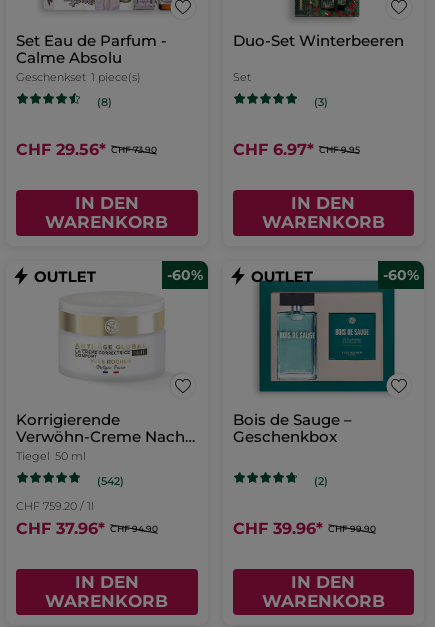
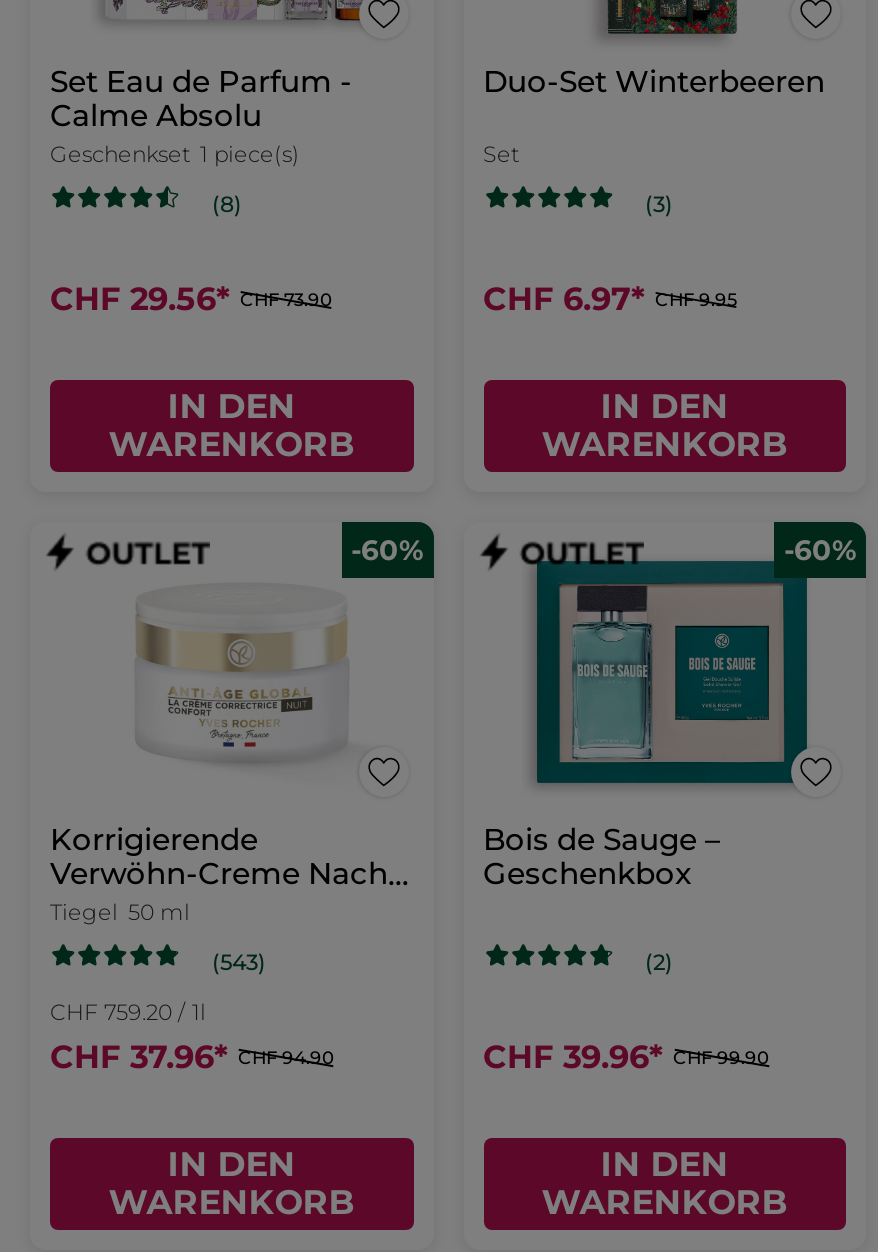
[97,474,124,488] (542) -> [212,948,266,976] (543)

